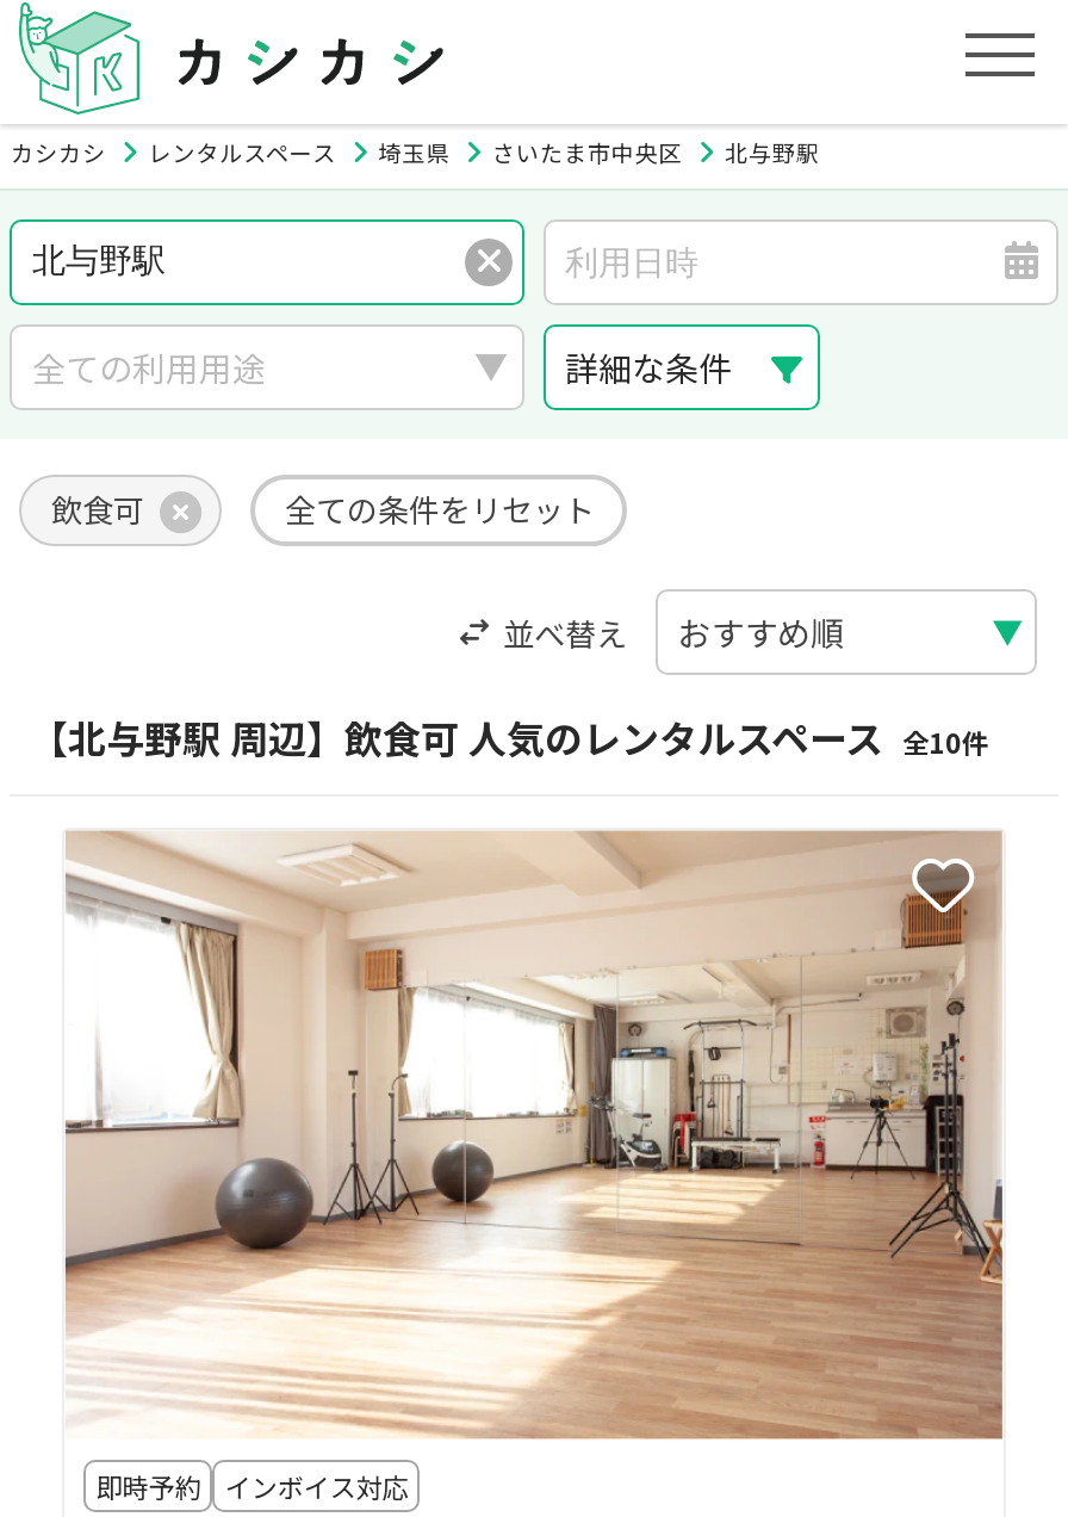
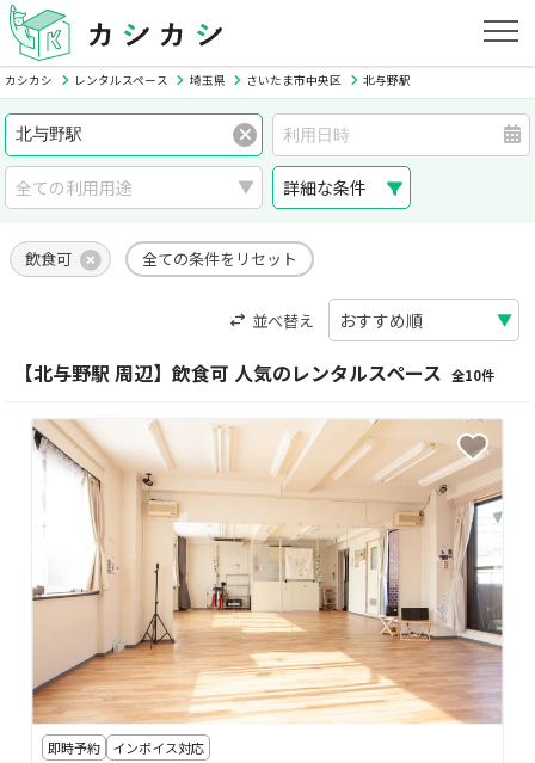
[62,830,1004,1441] [image] -> [31,420,503,725] [image]

